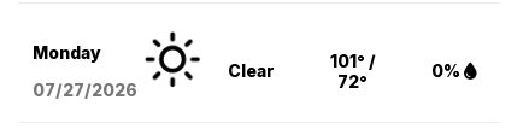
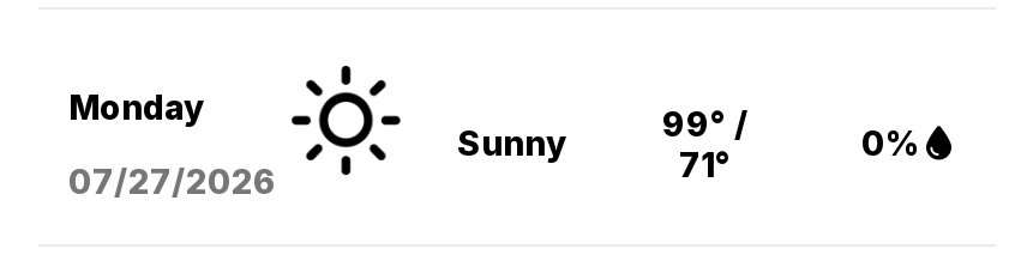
[228,51,376,92] Clear | 101° / | 72° -> [457,104,749,186] Sunny | 99° / | 71°

